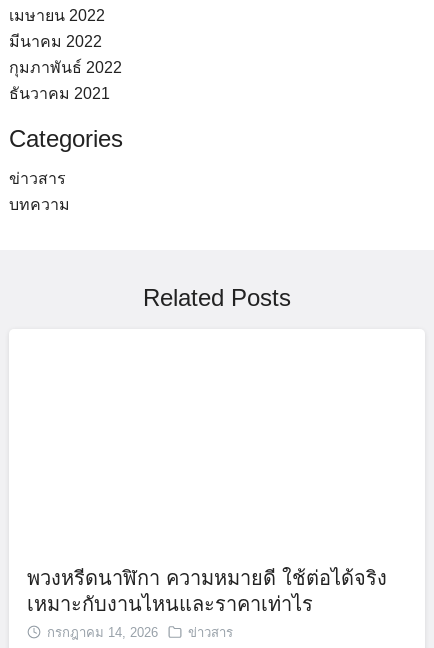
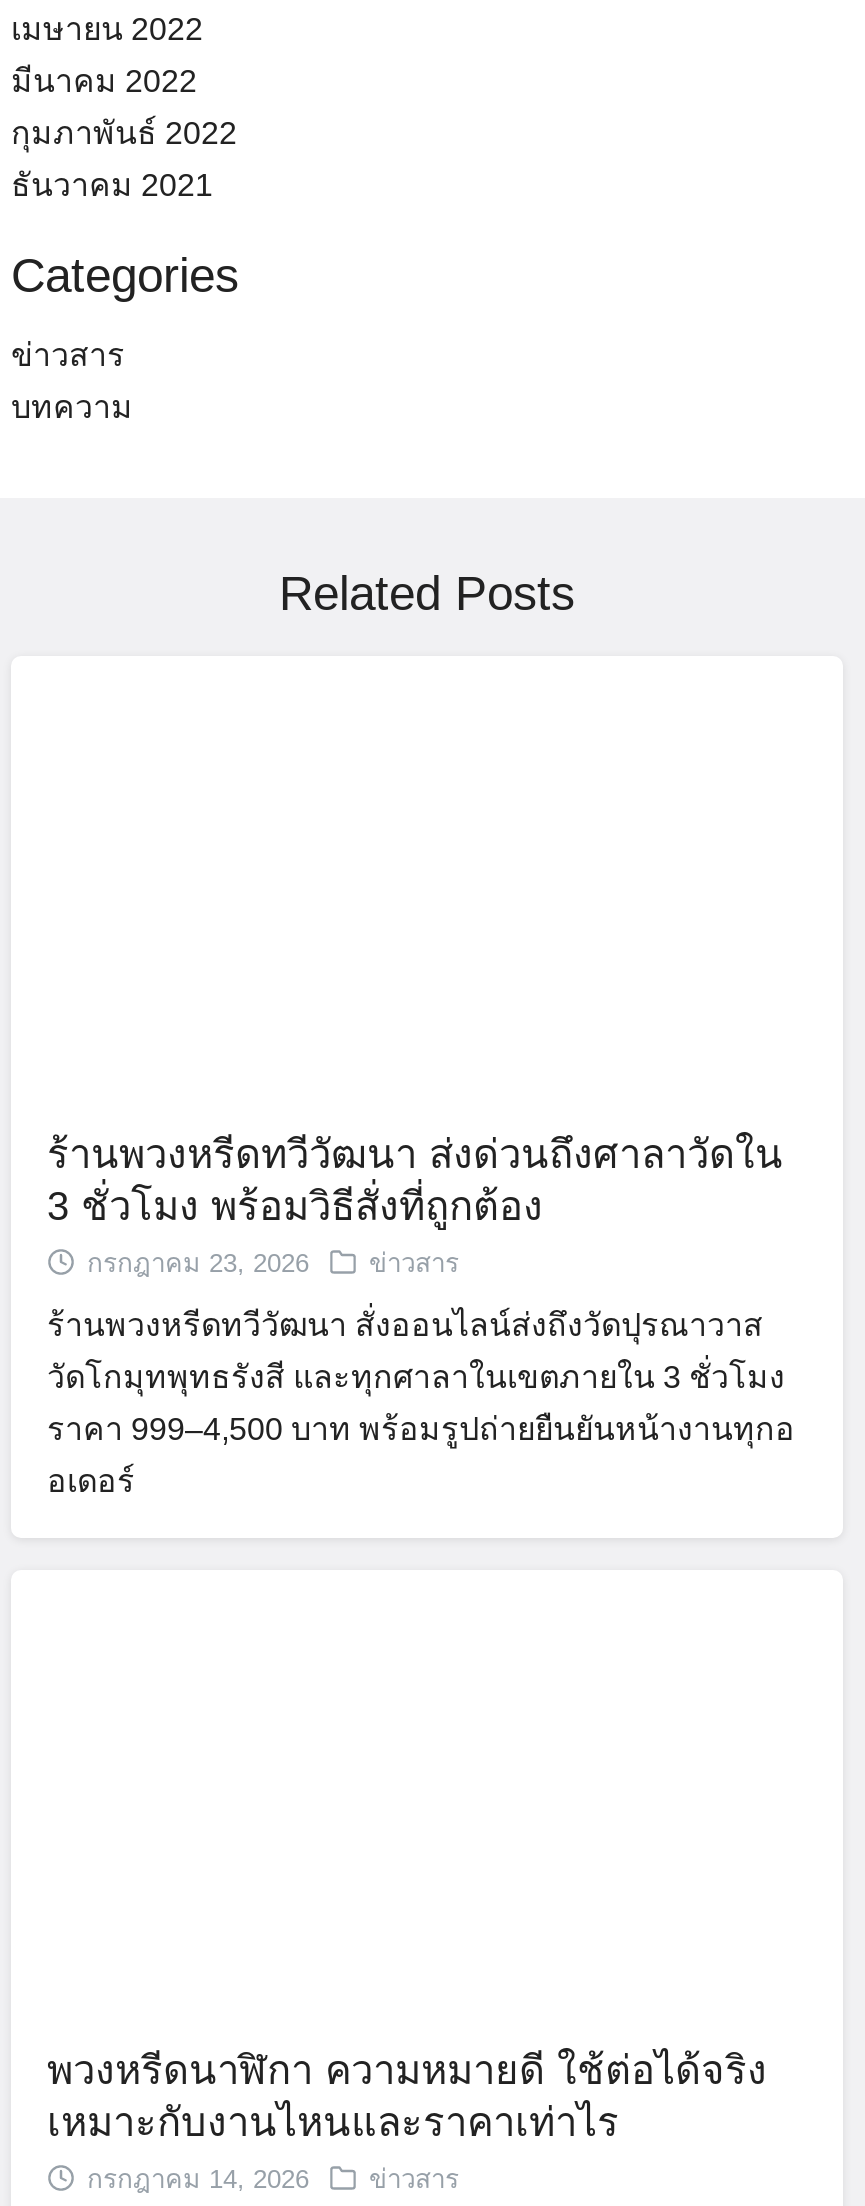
none -> [47,1132,795,1498] ร้านพวงหรีดทวีวัฒนา ส่งด่วนถึงศาลาวัดใน | 3 ชั่วโมง พร้อมวิธีสั่งที่ถูกต้อง | กรกฎาคม 23, 2026 | ข่าวสาร | ร้านพวงหรีดทวีวัฒนา สั่งออนไลน์ส่งถึงวัดปุรณาวาส | วัดโกมุทพุทธรังสี และทุกศาลาในเขตภายใน 3 ชั่วโมง | ราคา 999–4,500 บาท พร้อมรูปถ่ายยืนยันหน้างานทุกอ | อเดอร์

